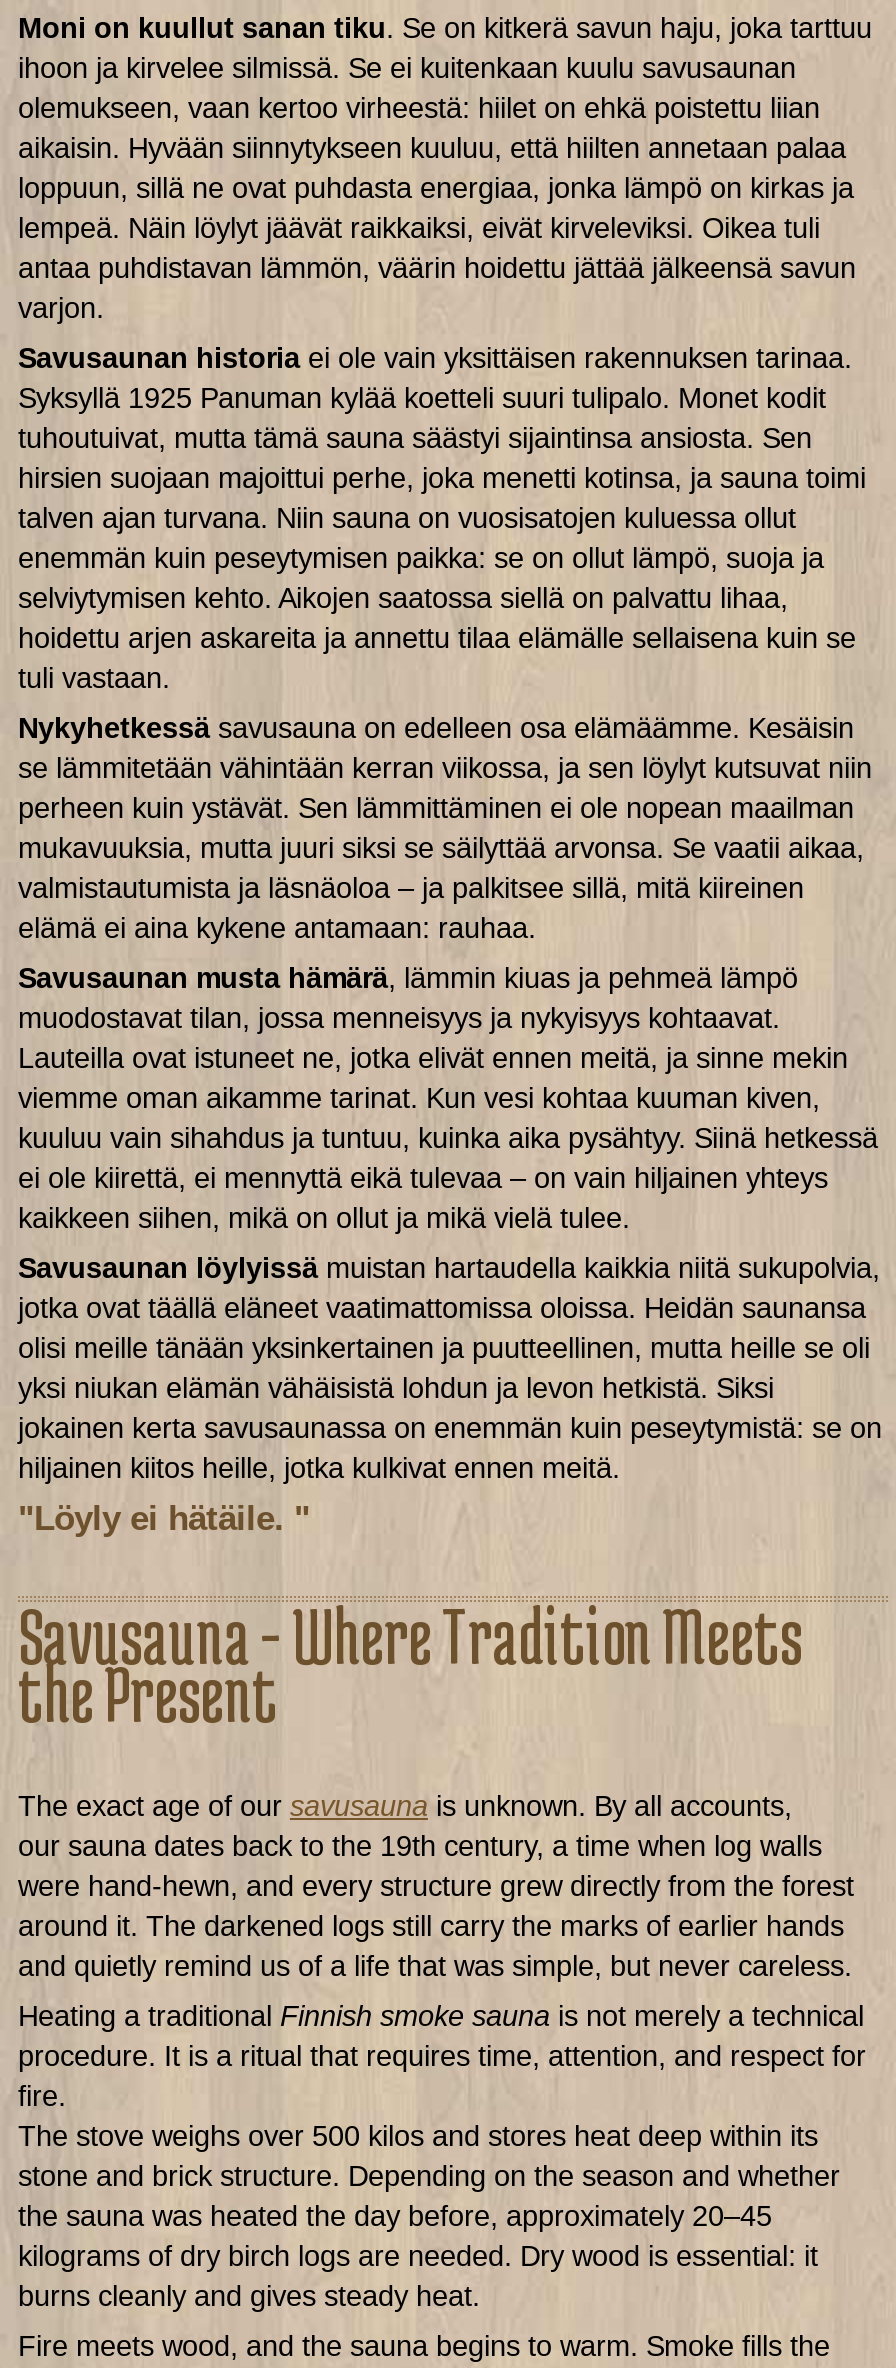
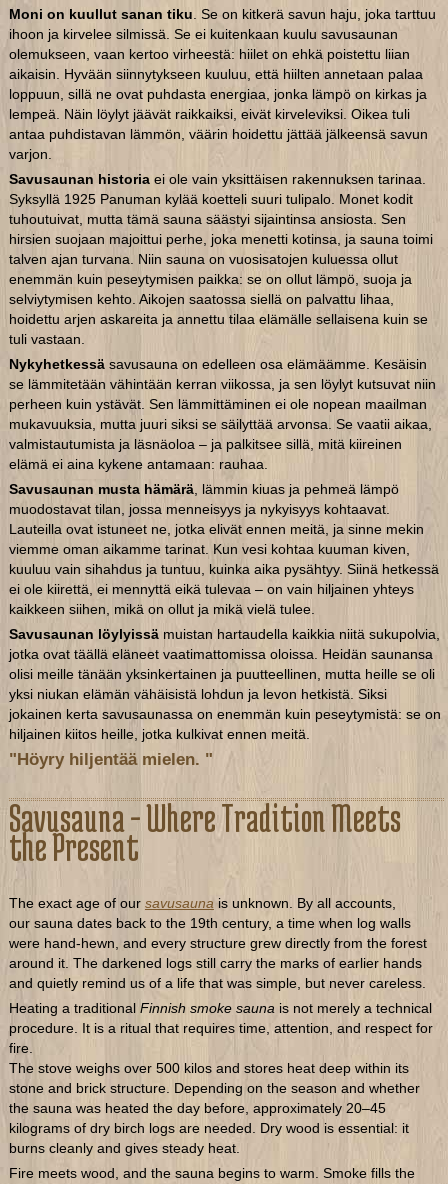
[18,1498,310,1538] "Löyly ei hätäile. " -> [9,749,213,769] "Höyry hiljentää mielen. "

